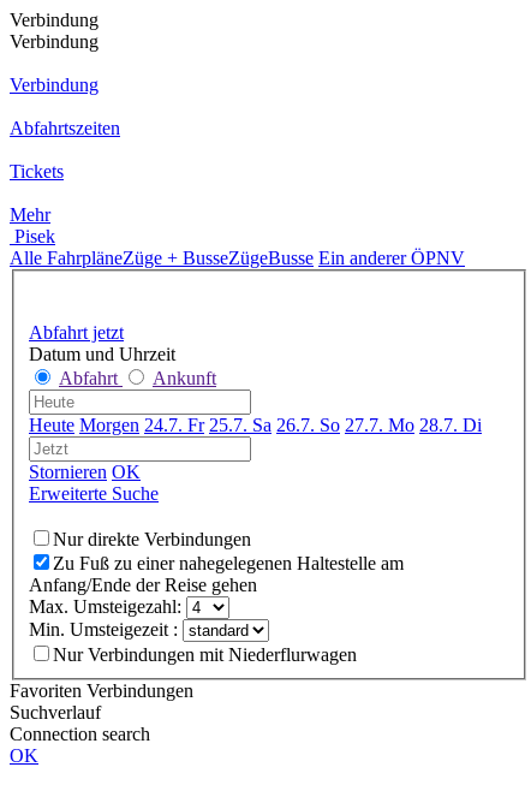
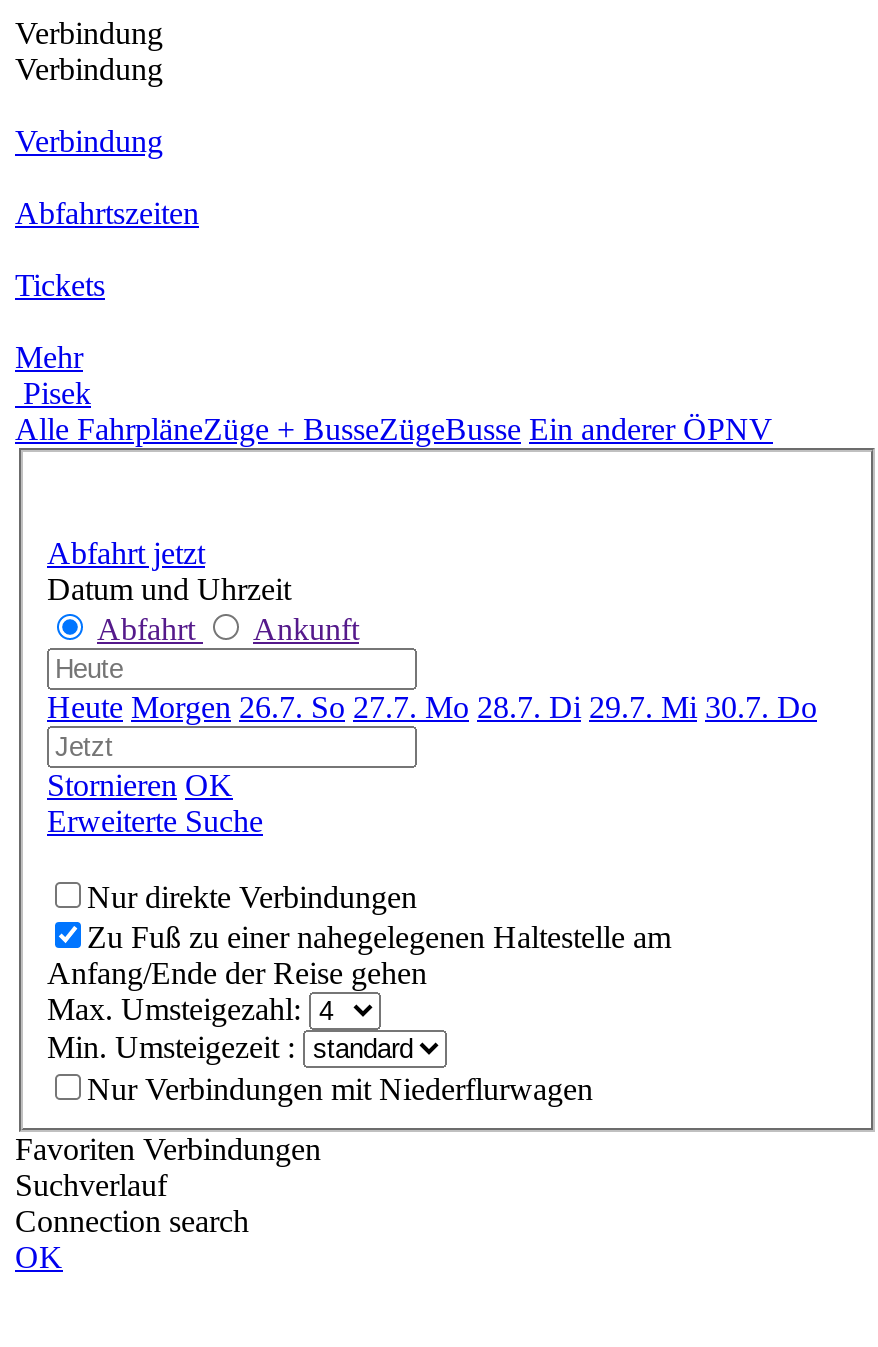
[29,414,482,435] Heute Morgen 24.7. Fr 25.7. Sa 26.7. So 27.7. Mo 28.7. Di -> [47,689,817,723] Heute Morgen 26.7. So 27.7. Mo 28.7. Di 29.7. Mi 30.7. Do

